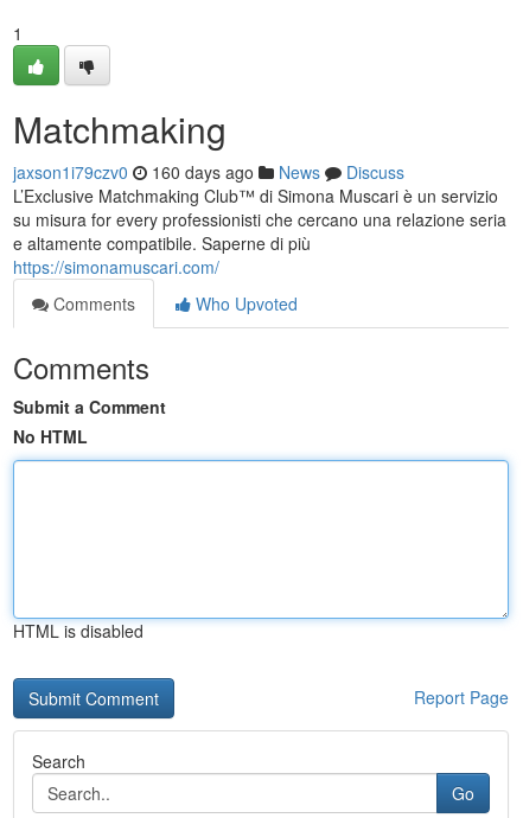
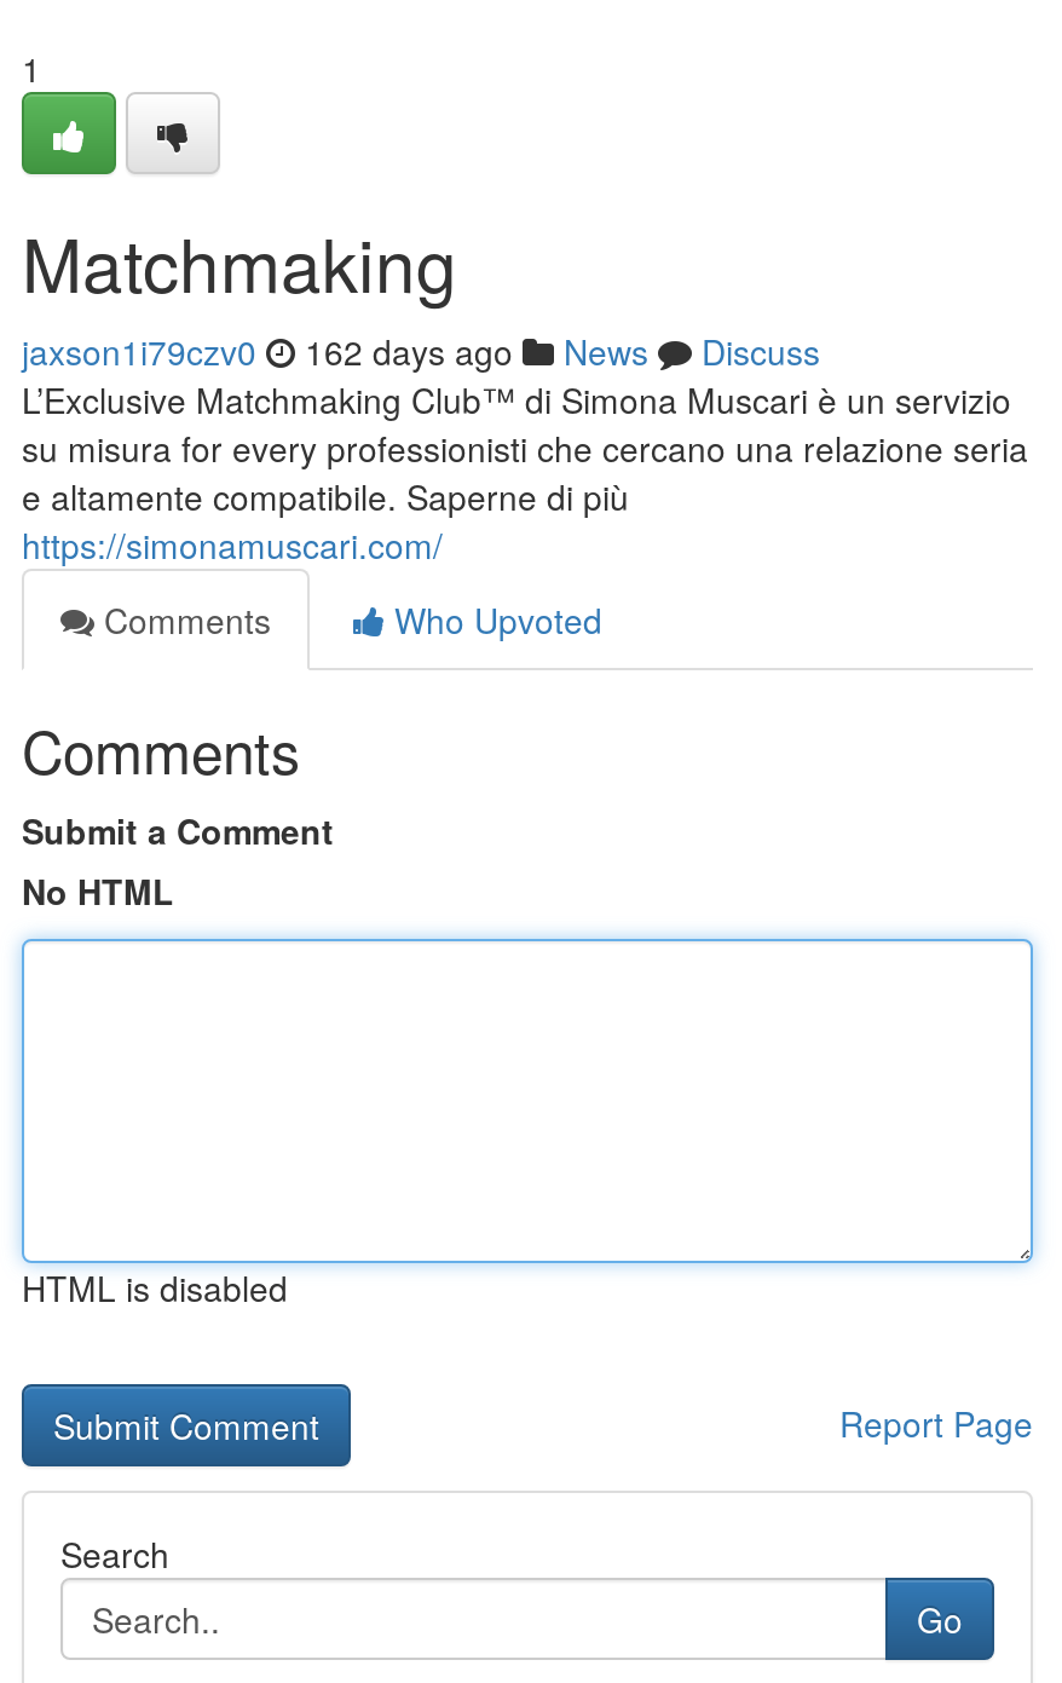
[13,160,404,184] jaxson1i79czv0 160 days ago News Discuss -> [22,327,820,375] jaxson1i79czv0 162 days ago News Discuss

